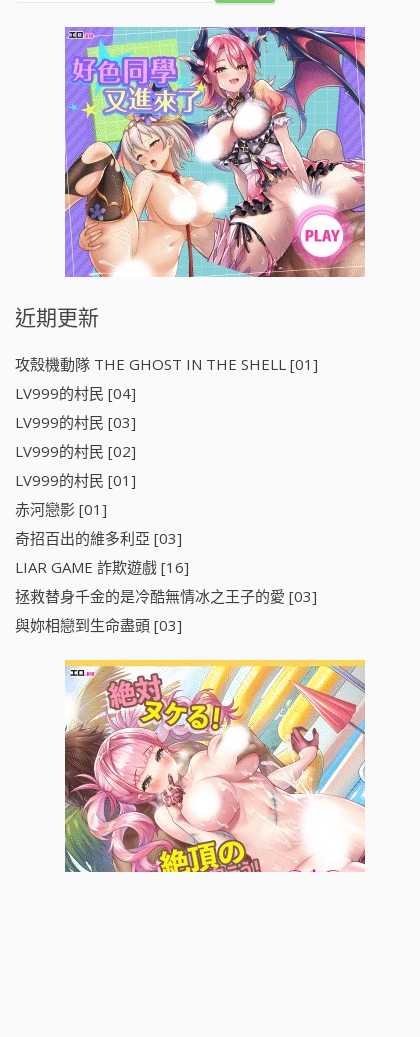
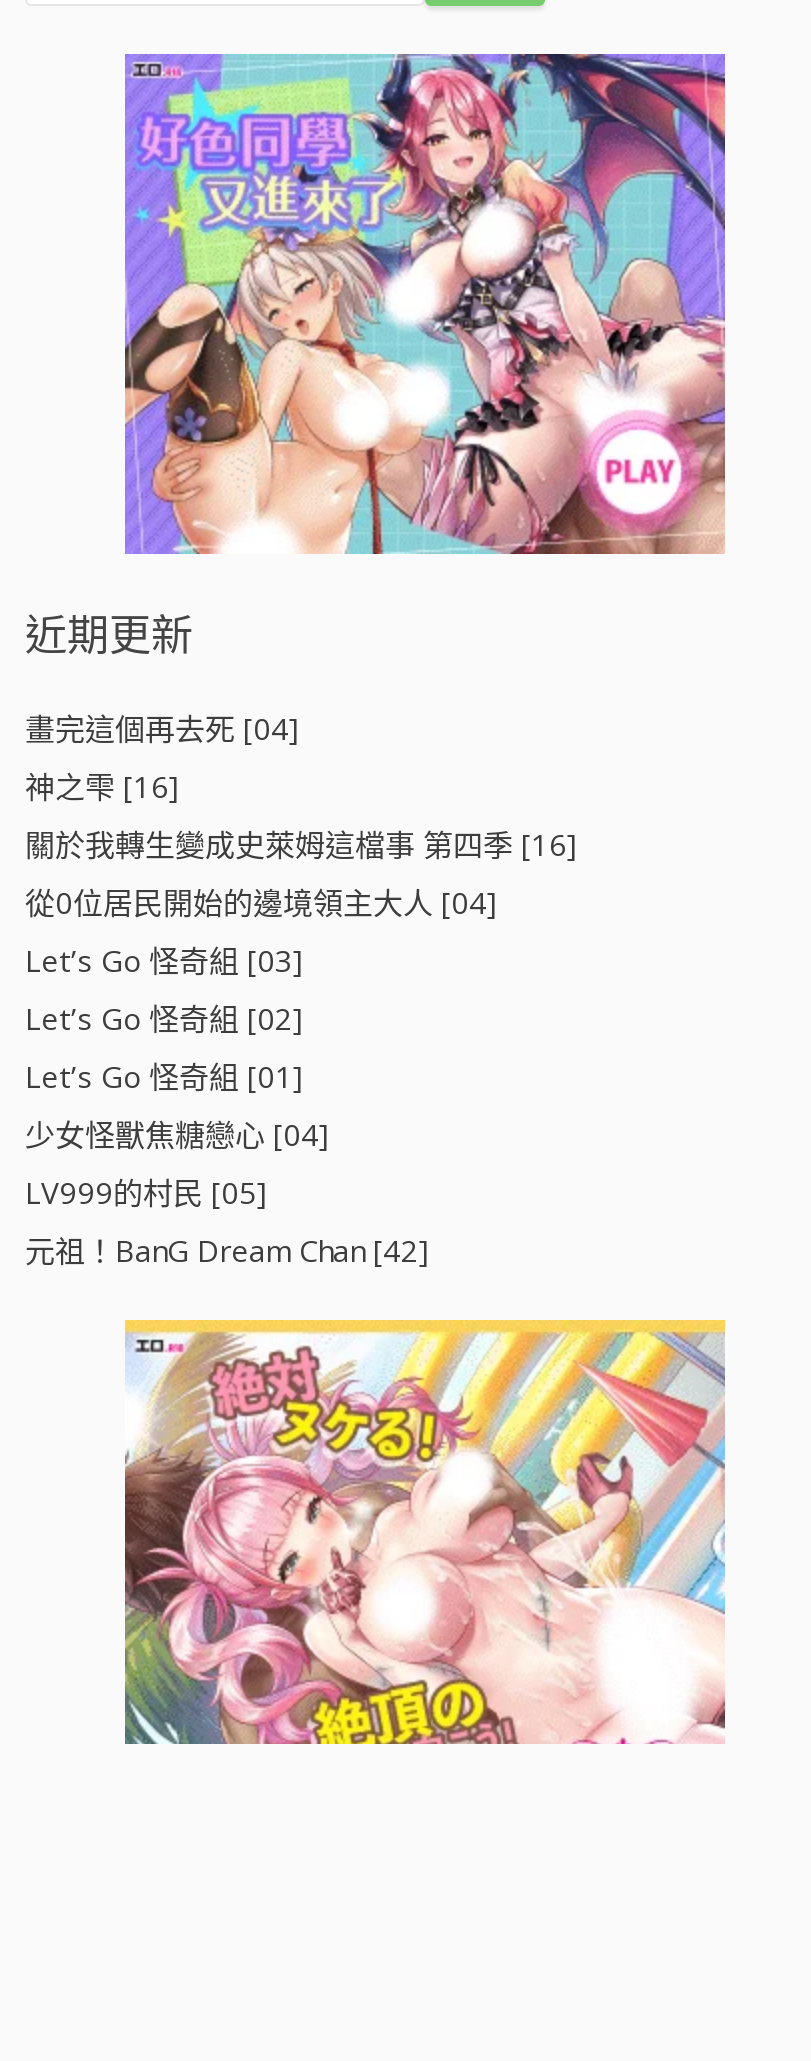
[15,354,318,635] 攻殼機動隊 THE GHOST IN THE SHELL [01] | LV999的村民 [04] | LV999的村民 [03] | LV999的村民 [02] | LV999的村民 [01] | 赤河戀影 [01] | 奇招百出的維多利亞 [03] | LIAR GAME 詐欺遊戲 [16] | 拯救替身千金的是冷酷無情冰之王子的愛 [03] | 與妳相戀到生命盡頭 [03] -> [25,708,577,1270] 畫完這個再去死 [04] | 神之雫 [16] | 關於我轉生變成史萊姆這檔事 第四季 [16] | 從0位居民開始的邊境領主大人 [04] | Let’s Go 怪奇組 [03] | Let’s Go 怪奇組 [02] | Let’s Go 怪奇組 [01] | 少女怪獸焦糖戀心 [04] | LV999的村民 [05] | 元祖！BanG Dream Chan [42]

